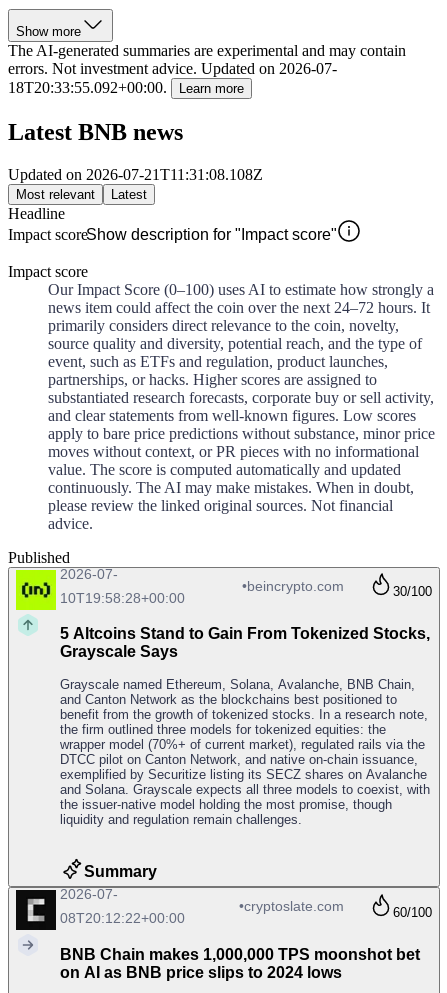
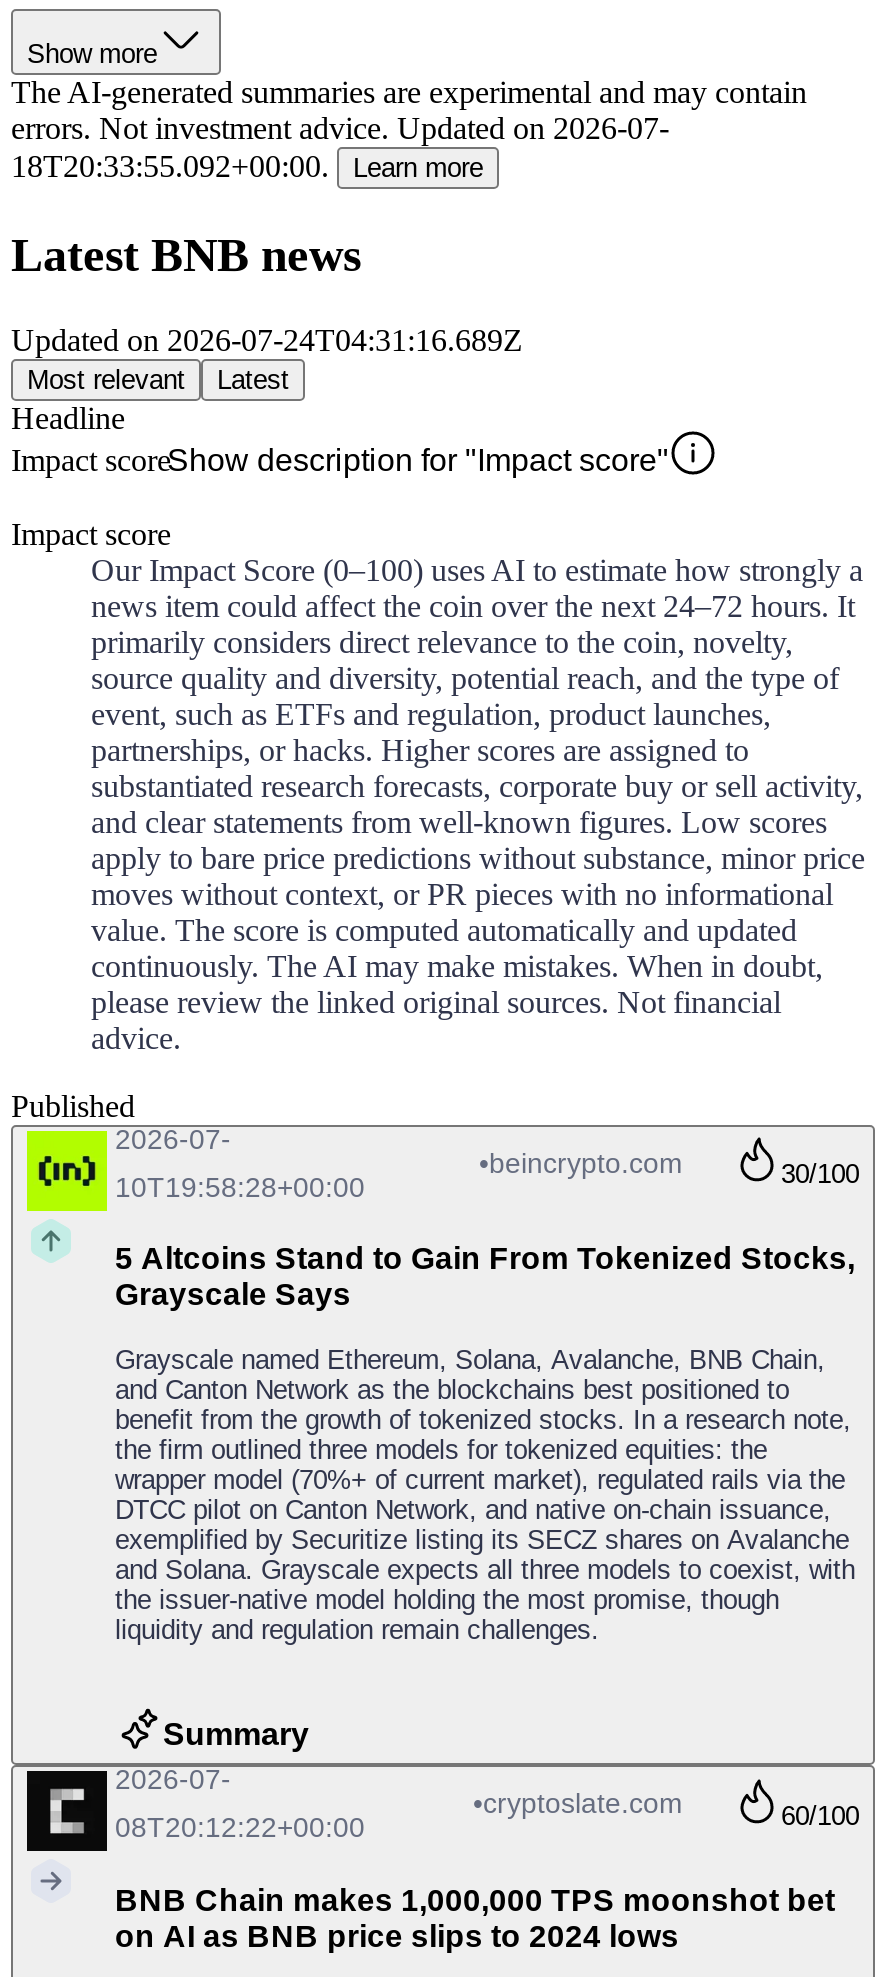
[8,166,263,183] Updated on 2026-07-21T11:31:08.108Z -> [11,323,523,357] Updated on 2026-07-24T04:31:16.689Z

